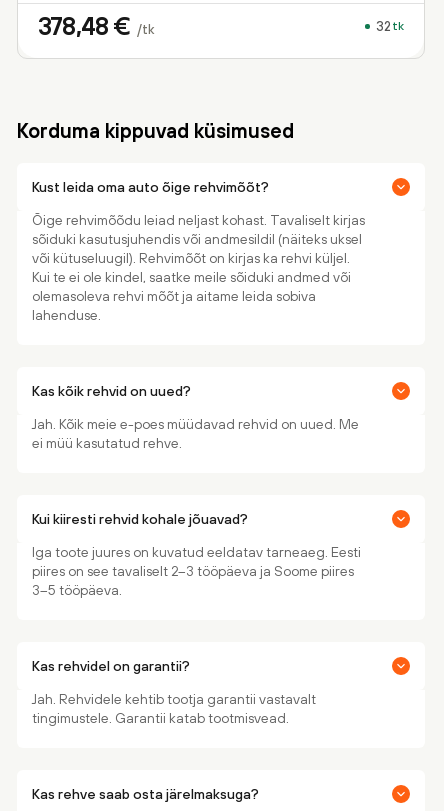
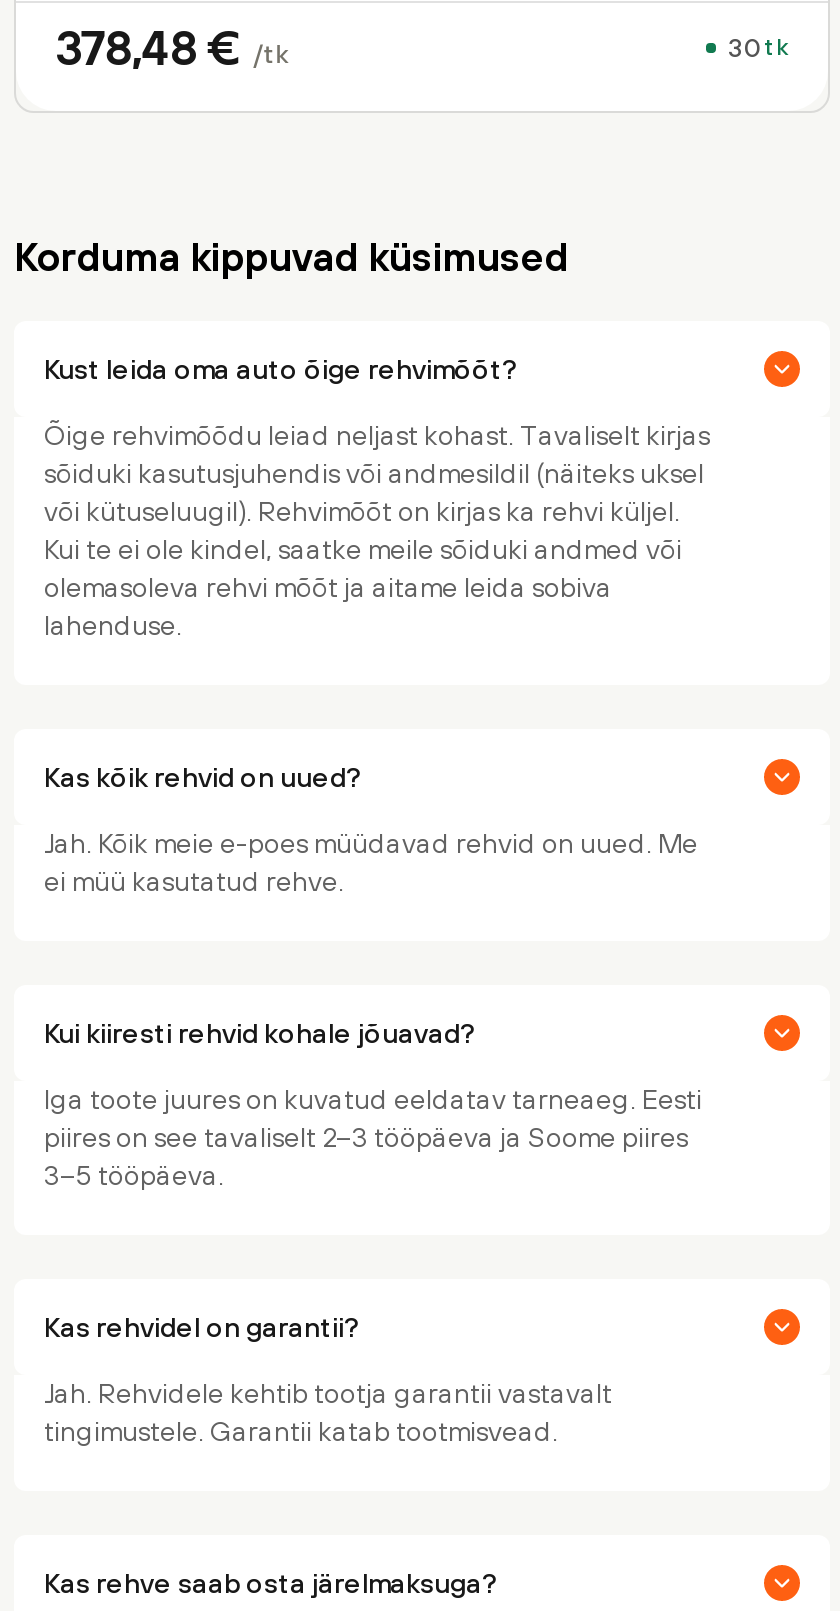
[376,18,404,33] 32tk -> [728,32,788,62] 30tk

